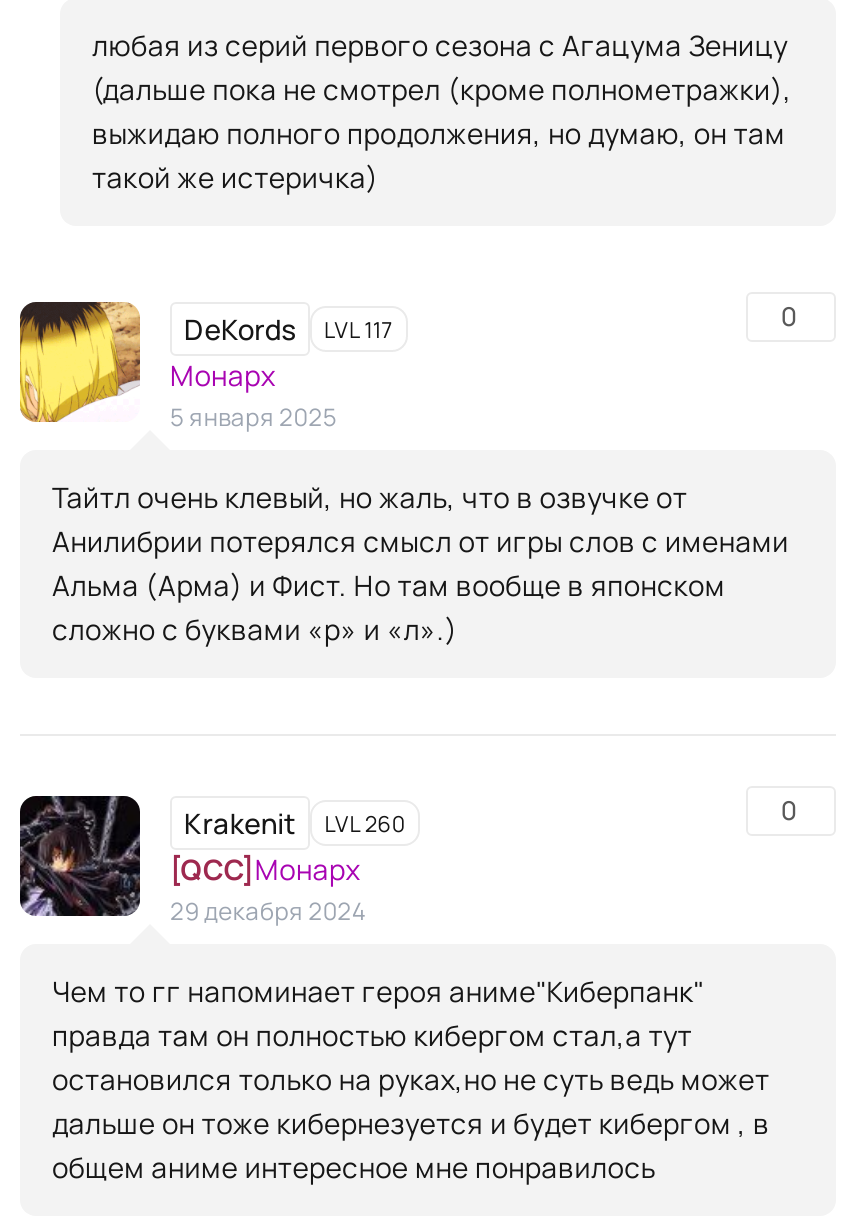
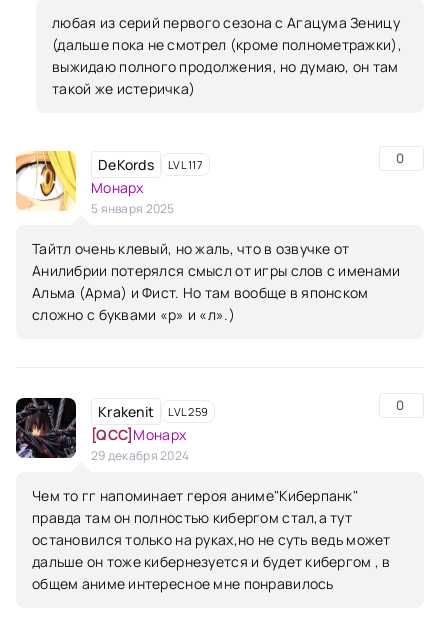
[18,300,142,424] [image] -> [15,150,77,212] [image]
[184,803,406,841] Krakenit LVL 260 -> [98,401,208,420] Krakenit LVL 259

